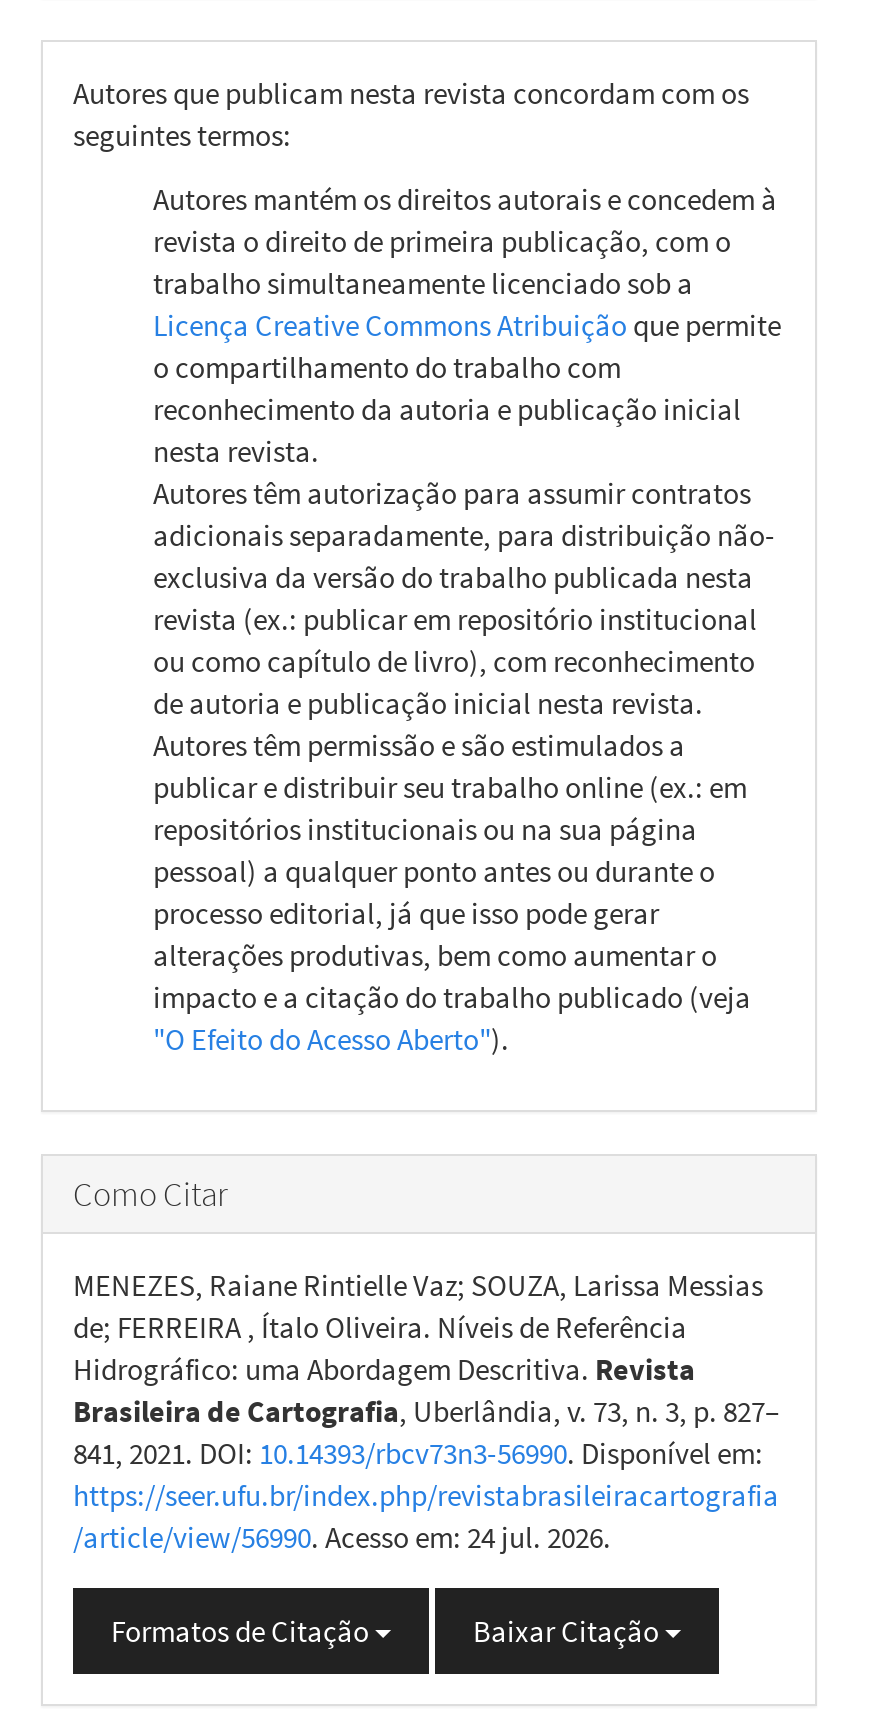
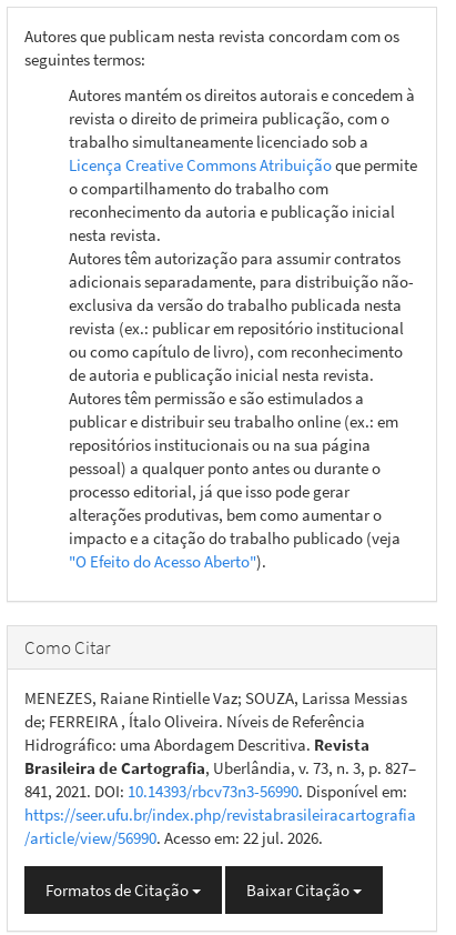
[73,1518,611,1556] /article/view/56990. Acesso em: 24 jul. 2026. -> [24,827,323,848] /article/view/56990. Acesso em: 22 jul. 2026.

